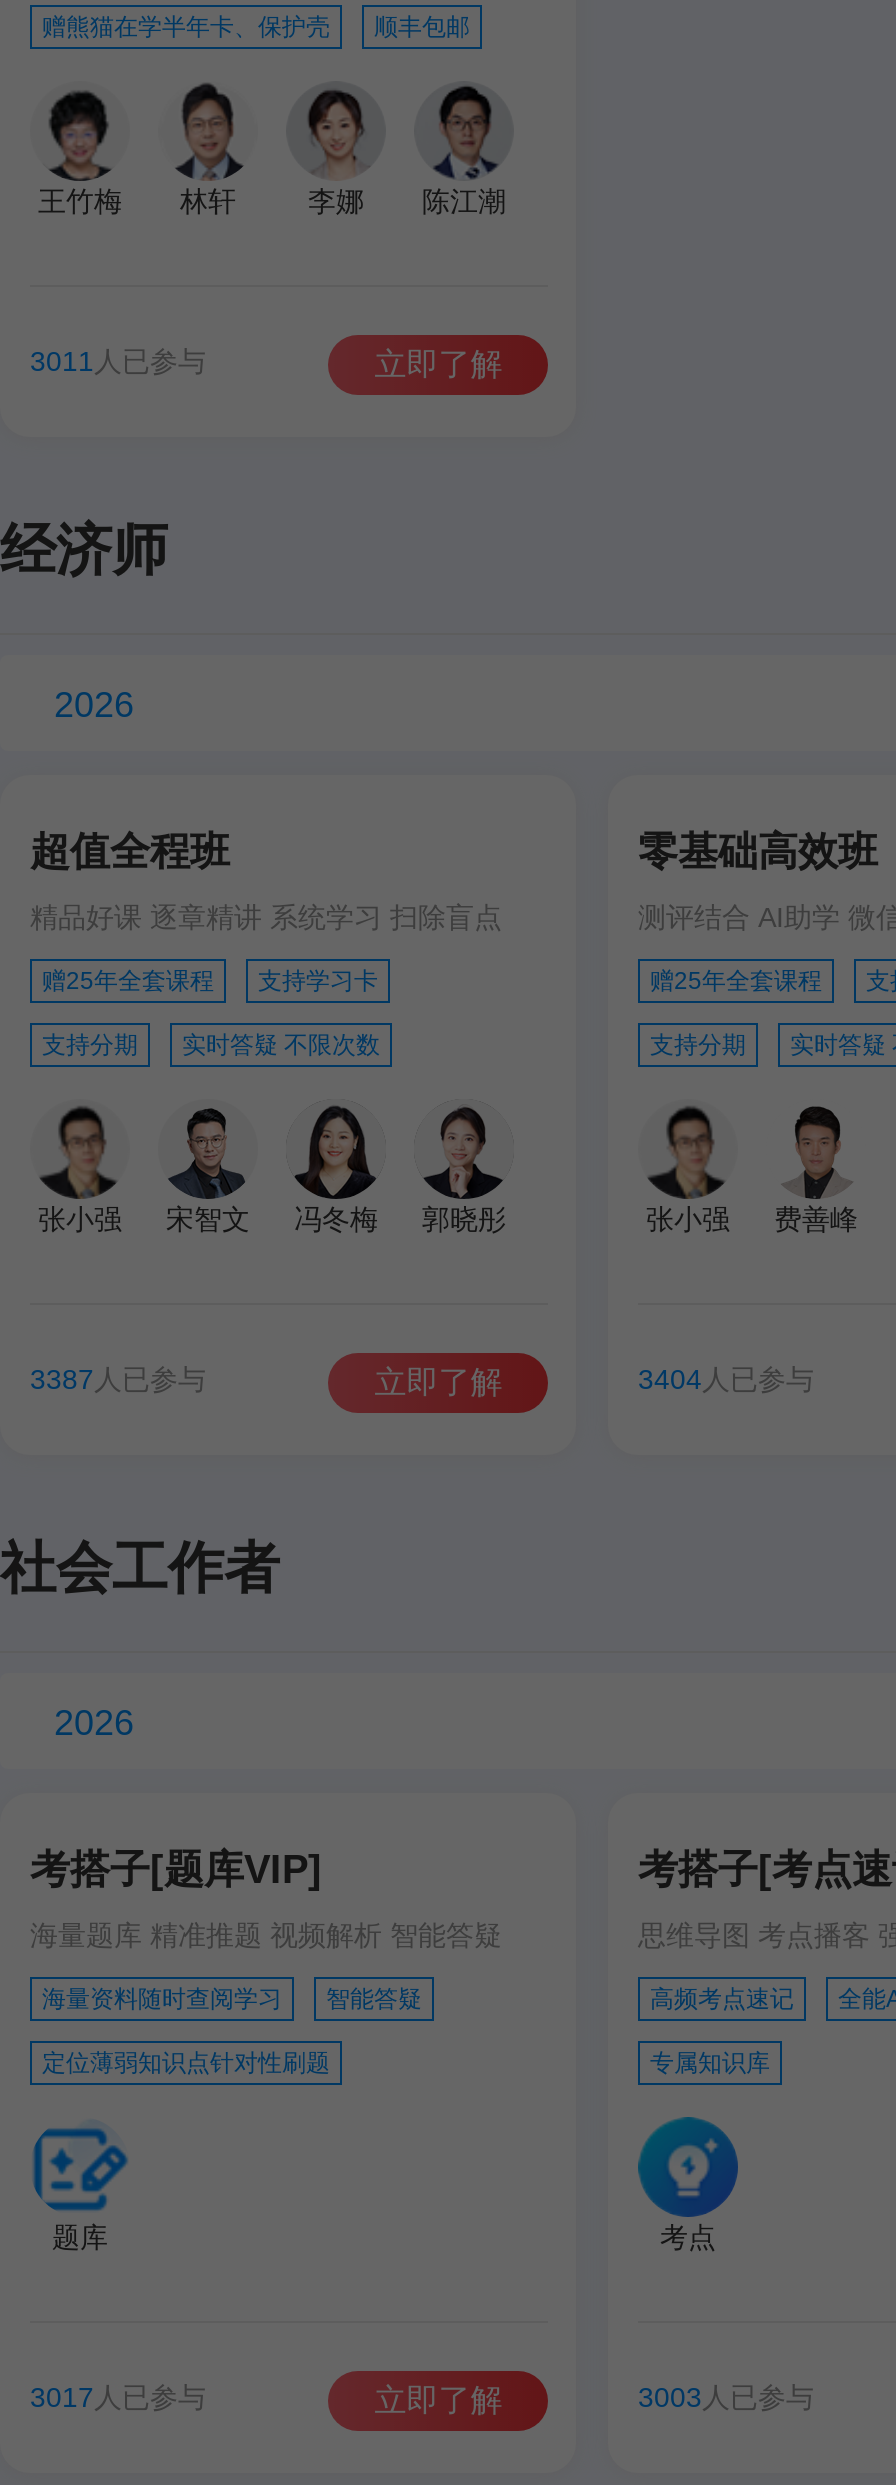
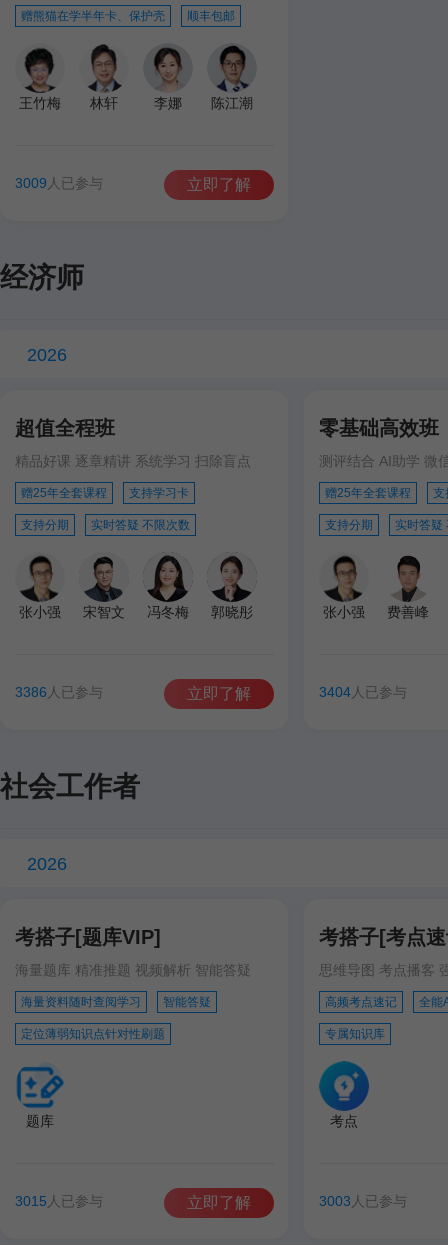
[30,345,206,377] 3011人已参与 -> [15,175,103,191] 3009人已参与
[30,1363,206,1395] 3387人已参与 -> [15,684,103,700] 3386人已参与
[30,2381,206,2413] 3017人已参与 -> [15,1193,103,1209] 3015人已参与

